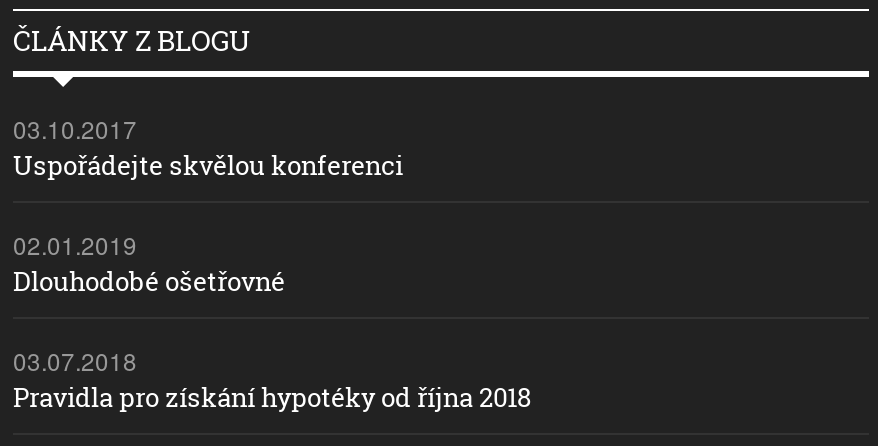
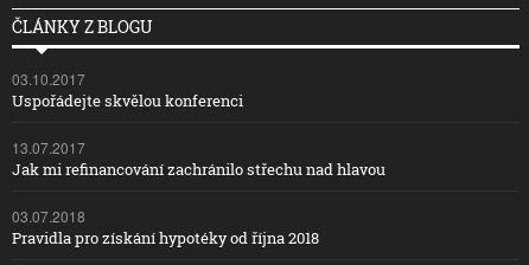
[13,227,285,299] 02.01.2019 | Dlouhodobé ošetřovné -> [12,137,385,180] 13.07.2017 | Jak mi refinancování zachránilo střechu nad hlavou

